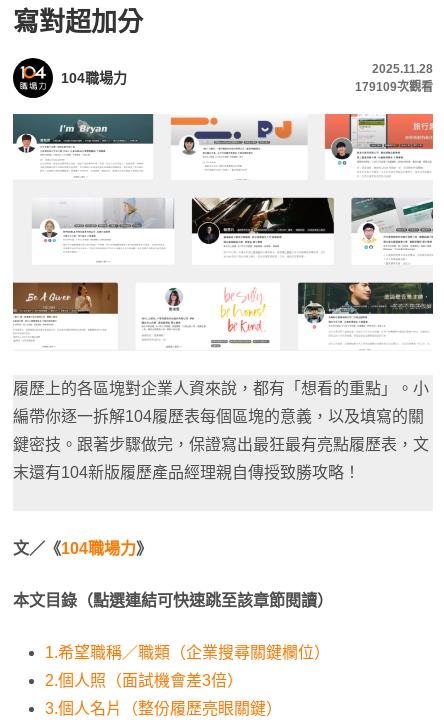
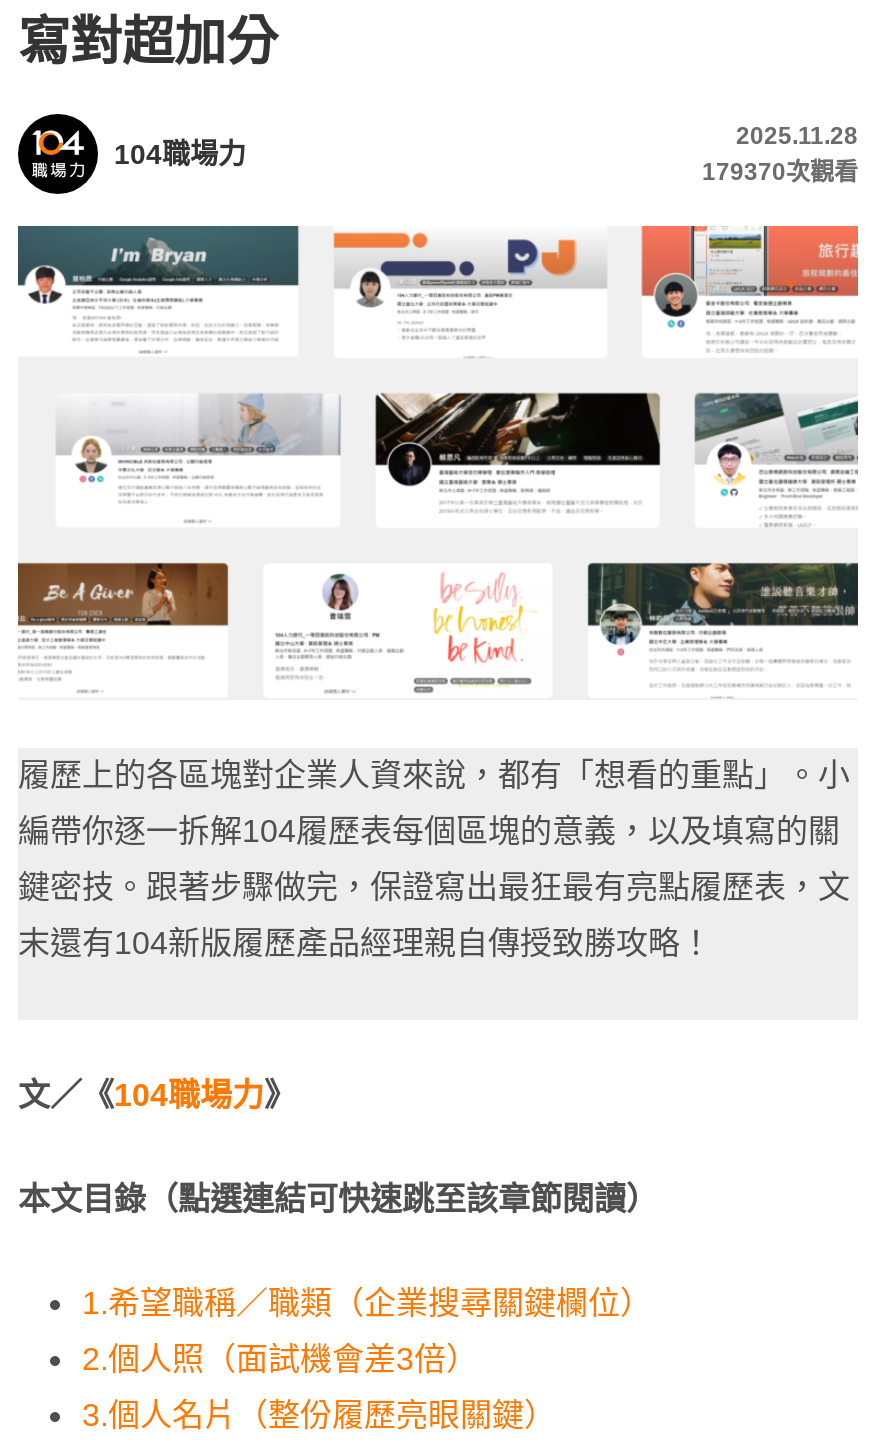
[355,80,433,94] 179109次觀看 -> [702,158,858,186] 179370次觀看

